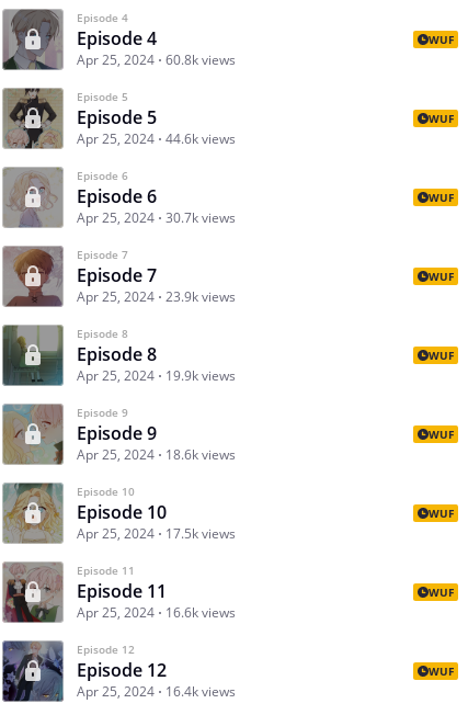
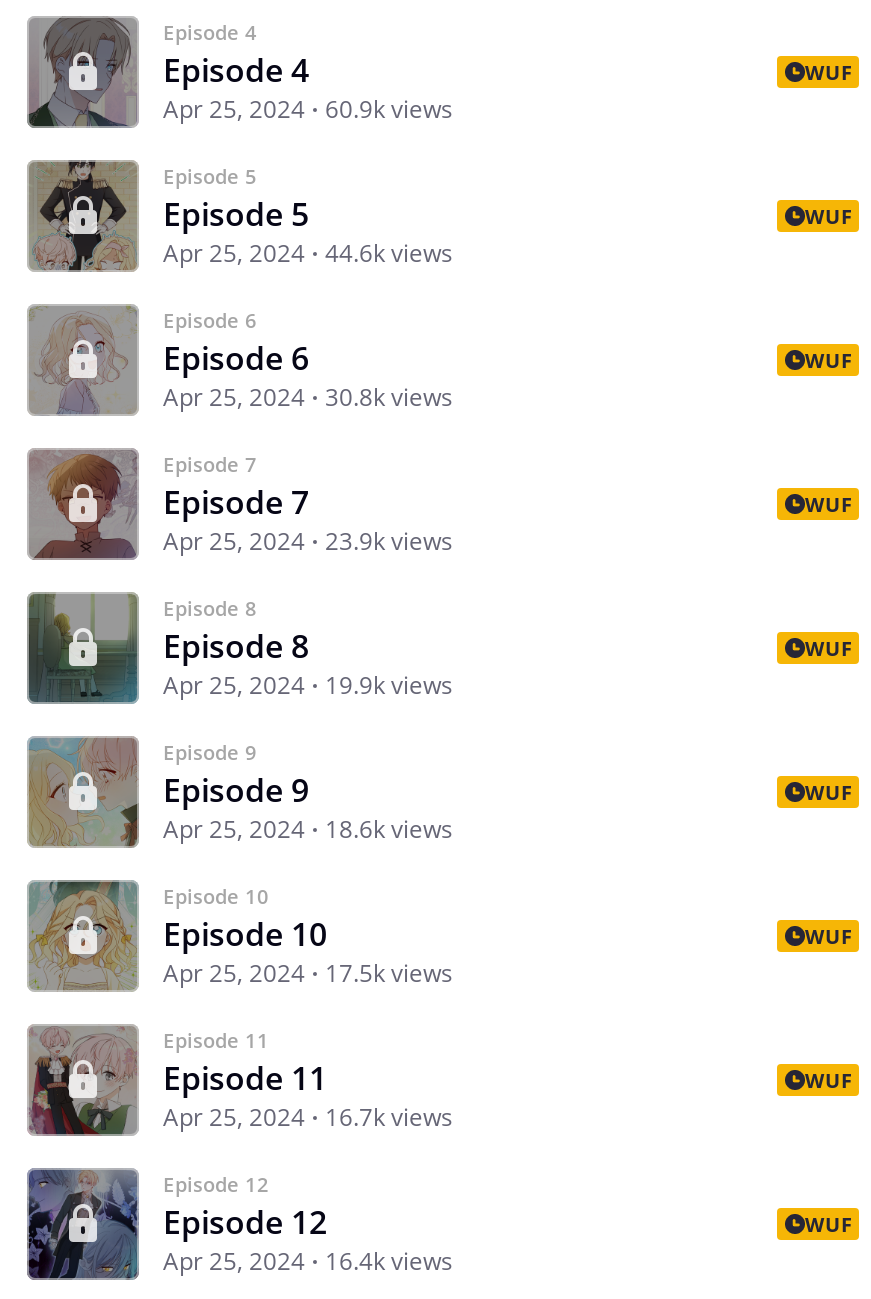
[77,50,236,69] Apr 25, 2024 60.8k views -> [163,92,453,126] Apr 25, 2024 60.9k views
[77,208,236,227] Apr 25, 2024 30.7k views -> [163,380,453,414] Apr 25, 2024 30.8k views
[77,603,236,622] Apr 25, 2024 16.6k views -> [163,1100,453,1134] Apr 25, 2024 16.7k views

